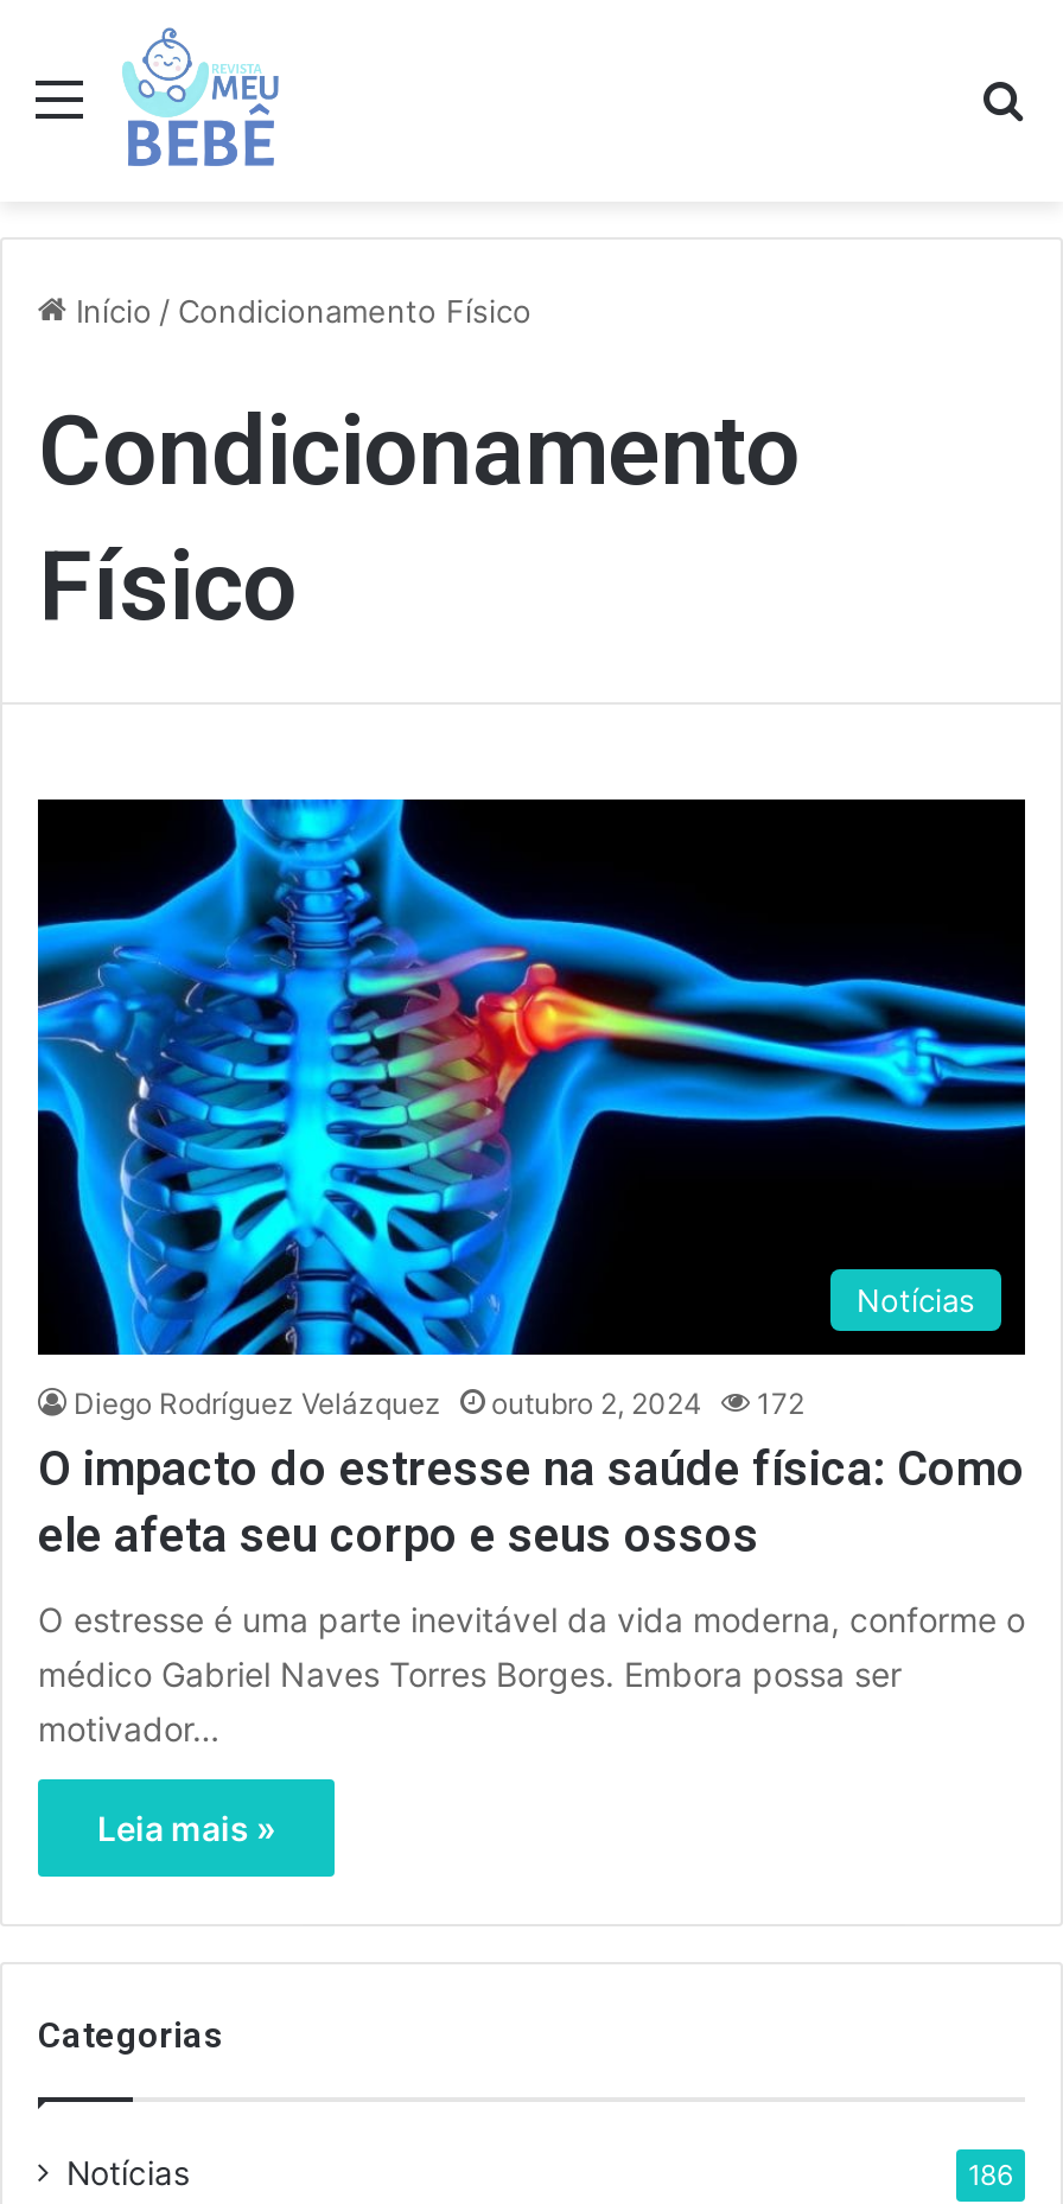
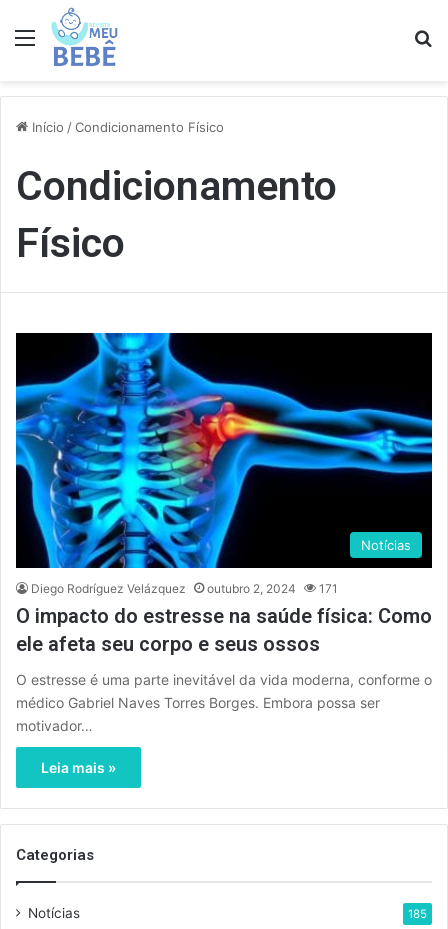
[74,1386,804,1421] Diego Rodríguez Velázquez outubro 2, 2024 172 -> [31,581,338,596] Diego Rodríguez Velázquez outubro 2, 2024 171
[968,2159,1013,2192] 186 -> [408,907,427,921] 185

